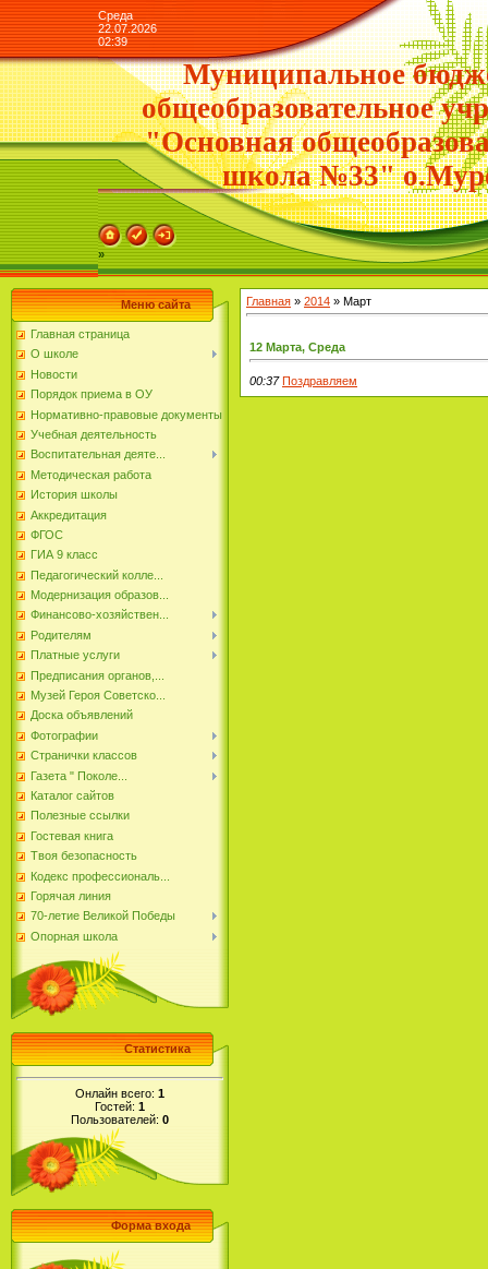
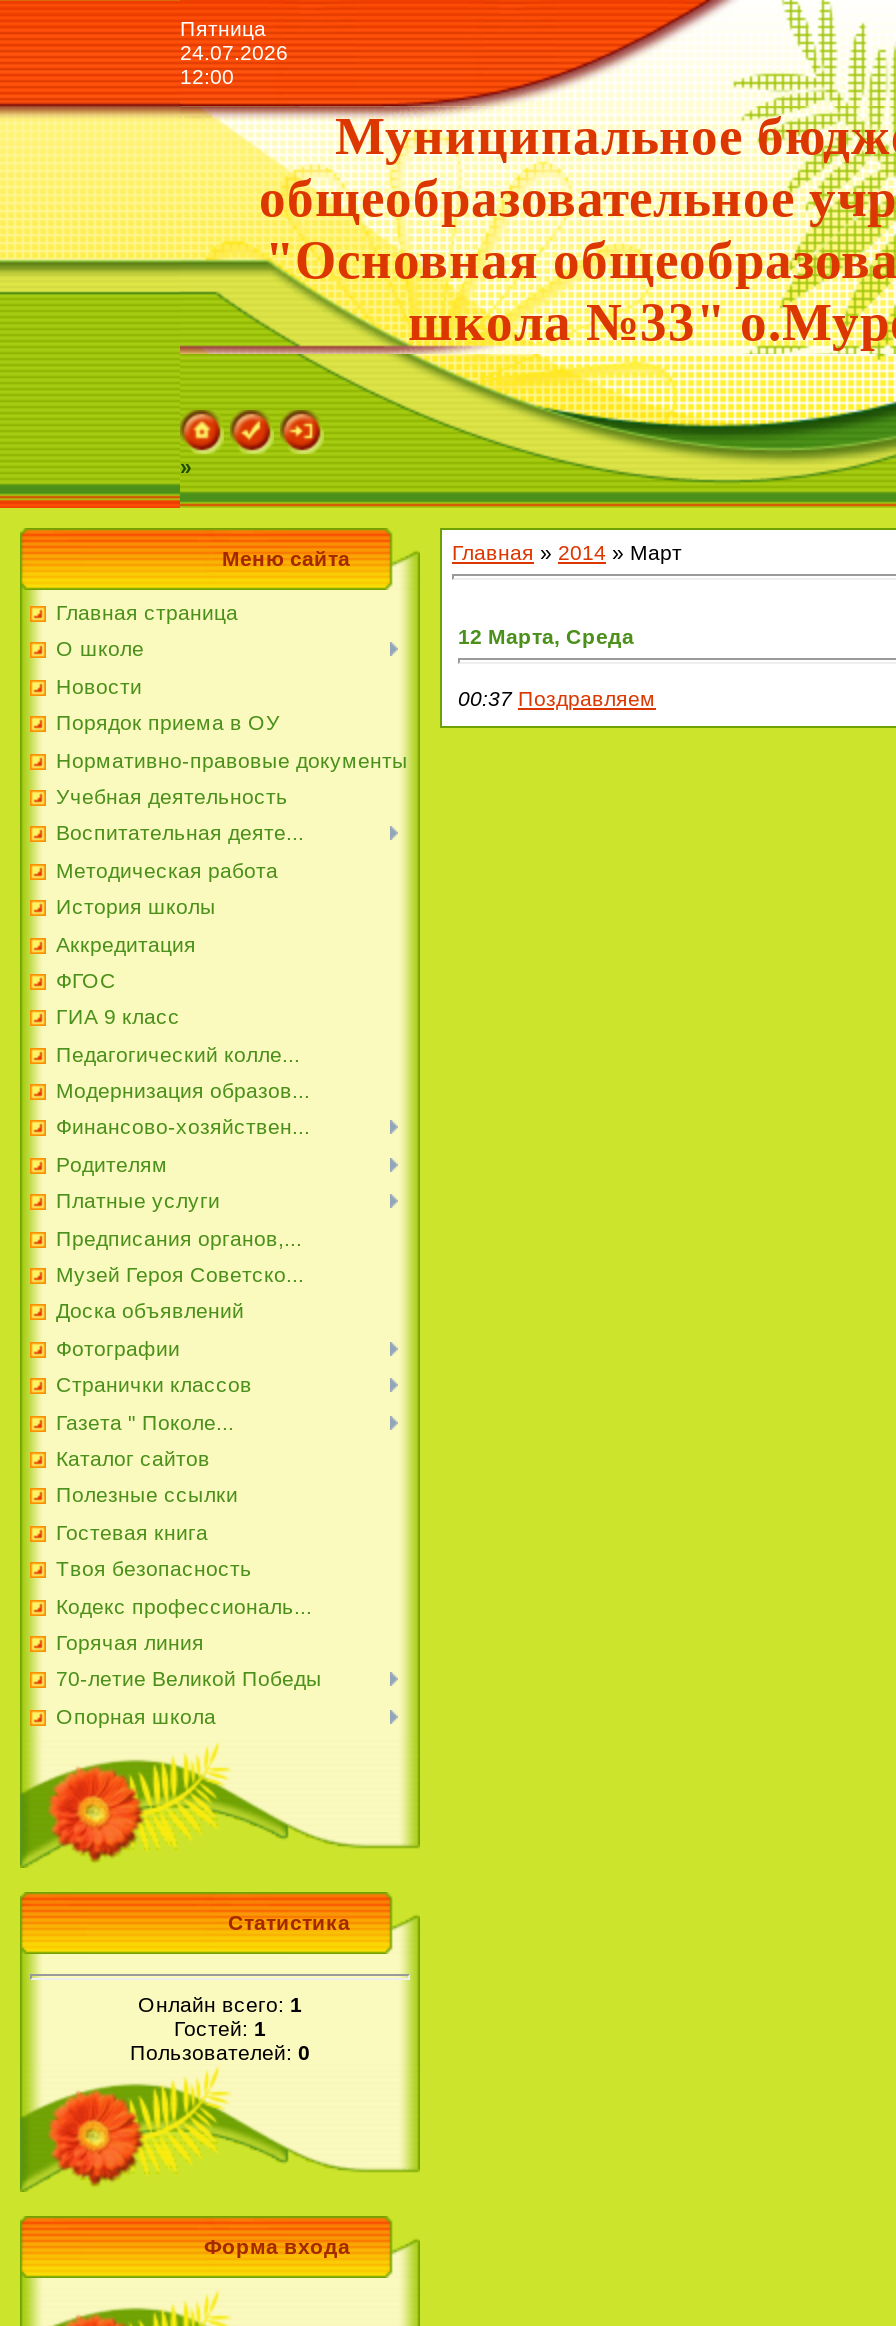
[98,9,157,48] Среда | 22.07.2026 | 02:39 -> [180,16,288,88] Пятница | 24.07.2026 | 12:00

